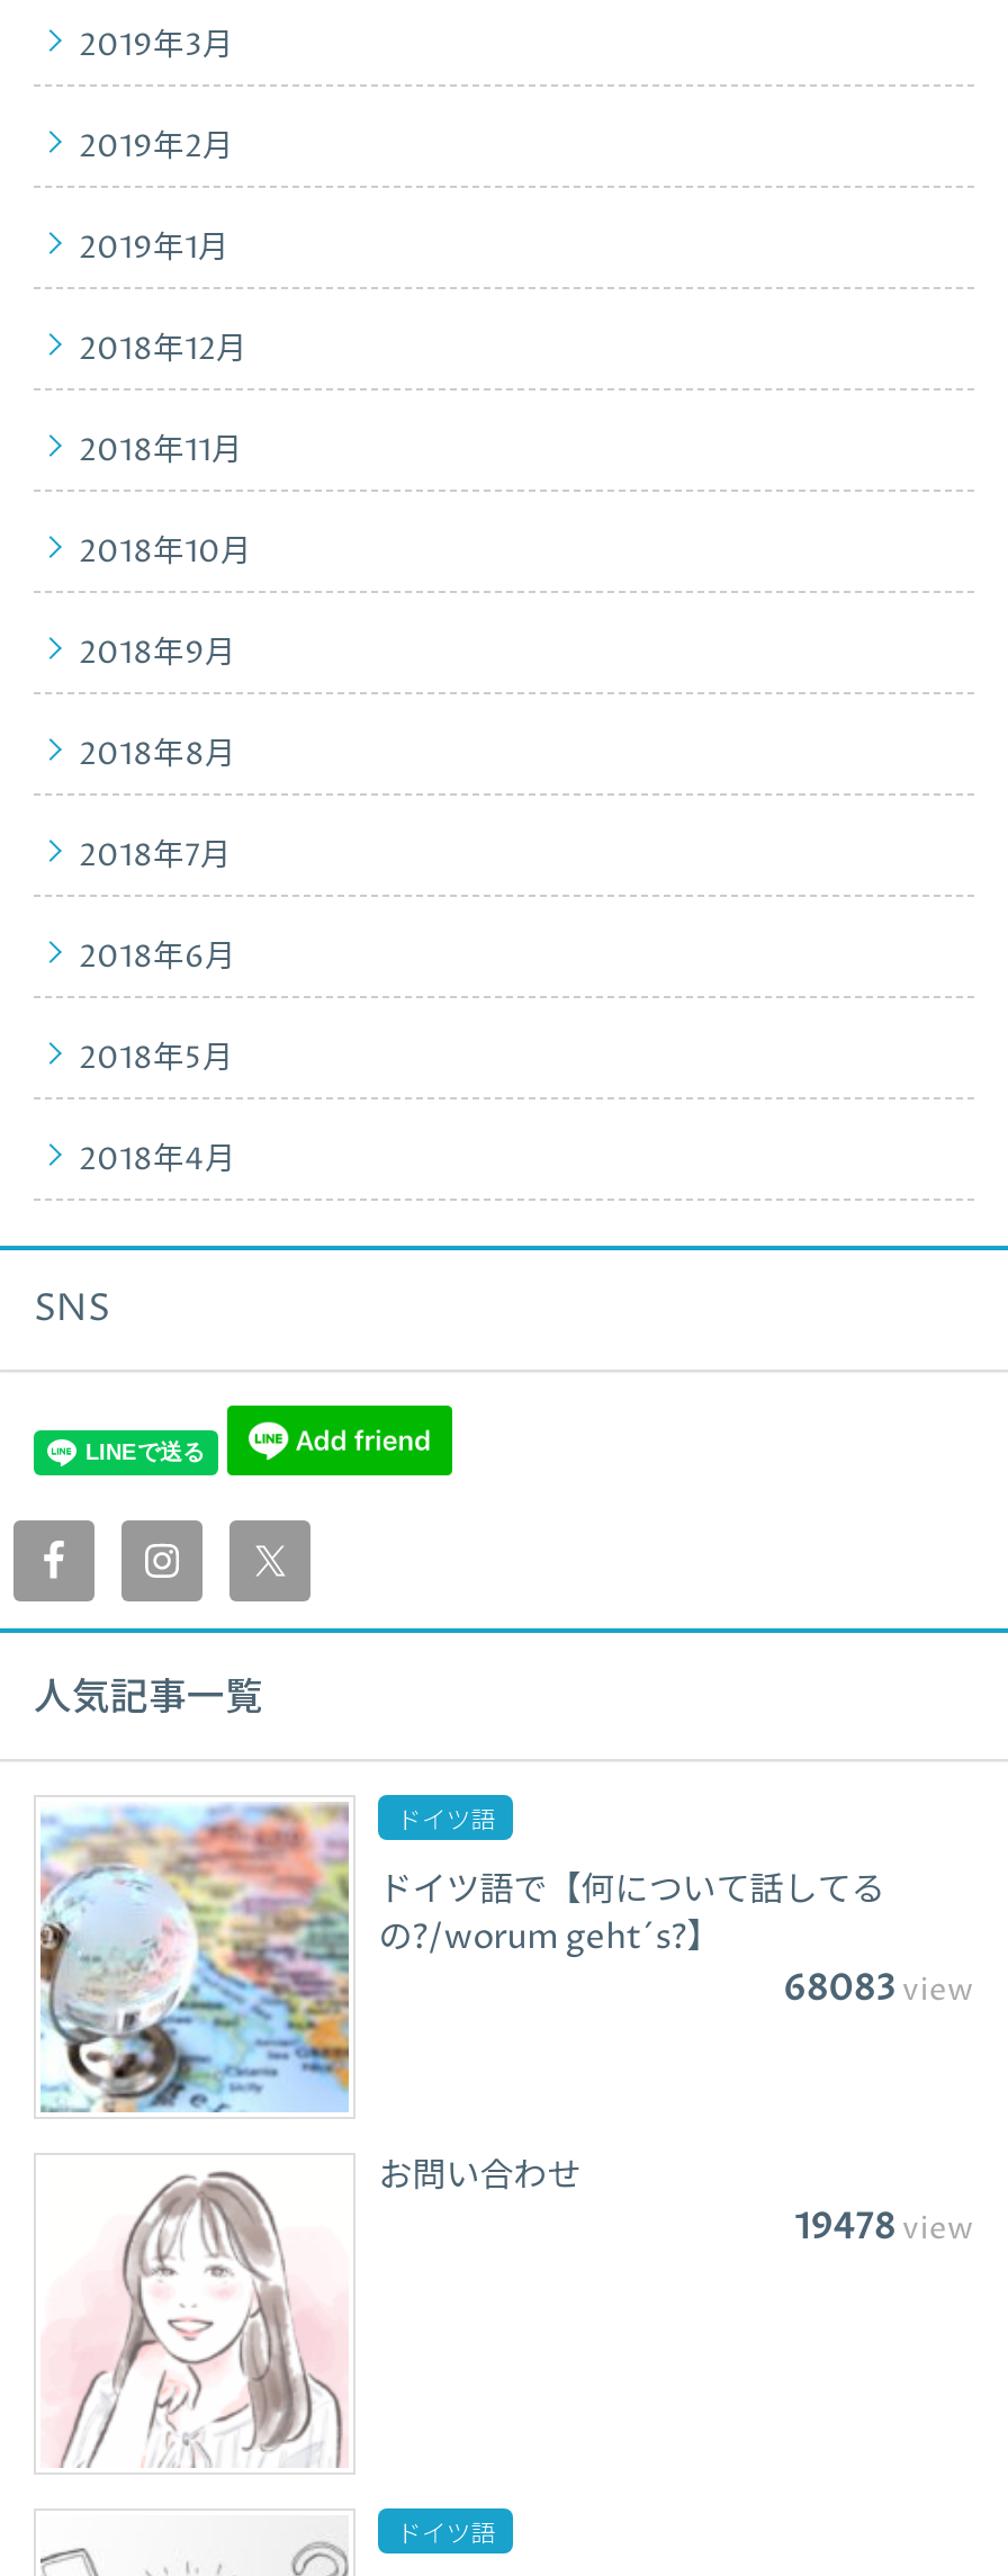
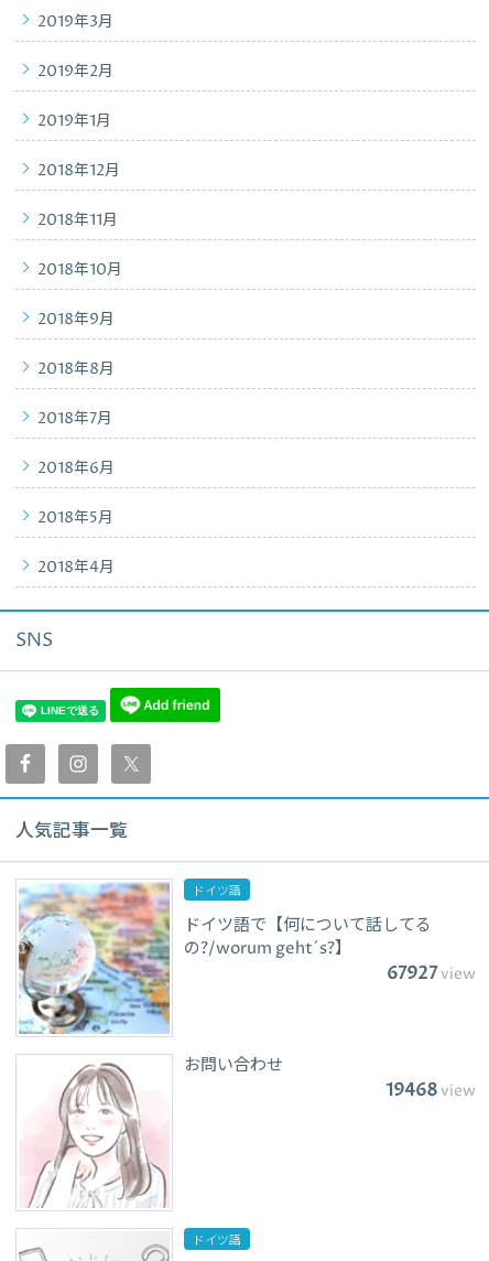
[783,1967,974,2014] 68083 view -> [387,963,476,986] 67927 view
[794,2204,974,2251] 19478 view -> [385,1079,476,1102] 19468 view

